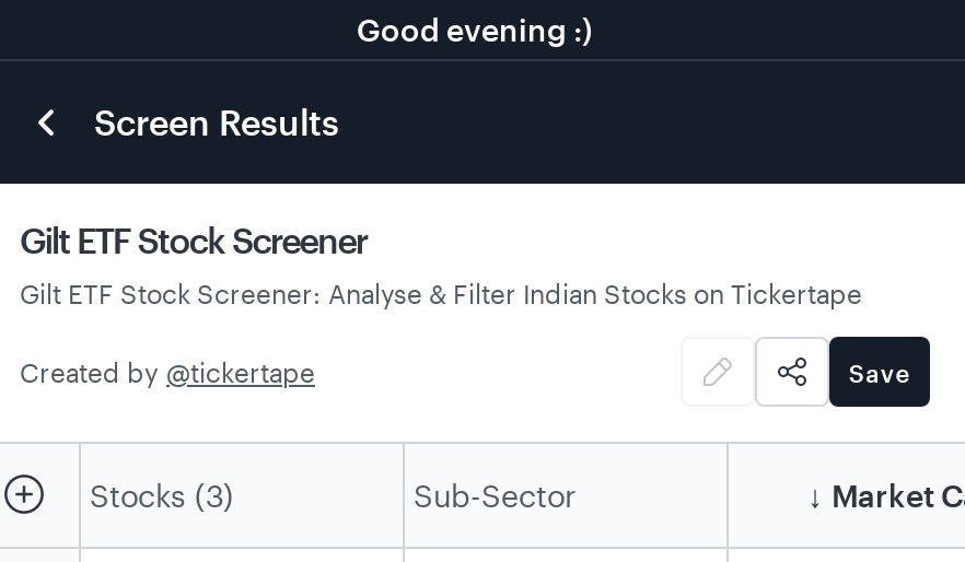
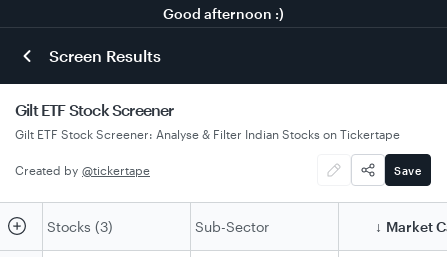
[357,10,593,47] Good evening :) -> [162,4,283,21] Good afternoon :)

